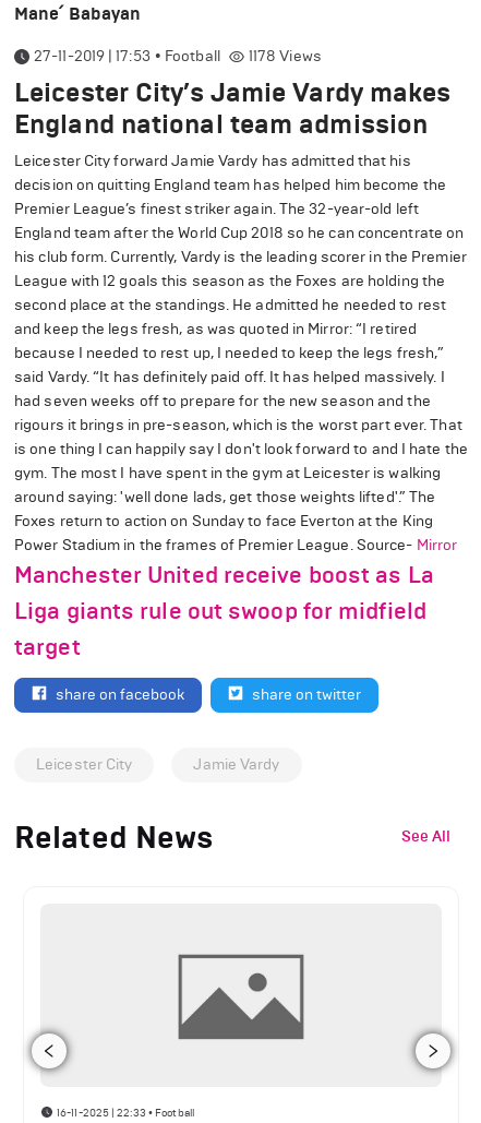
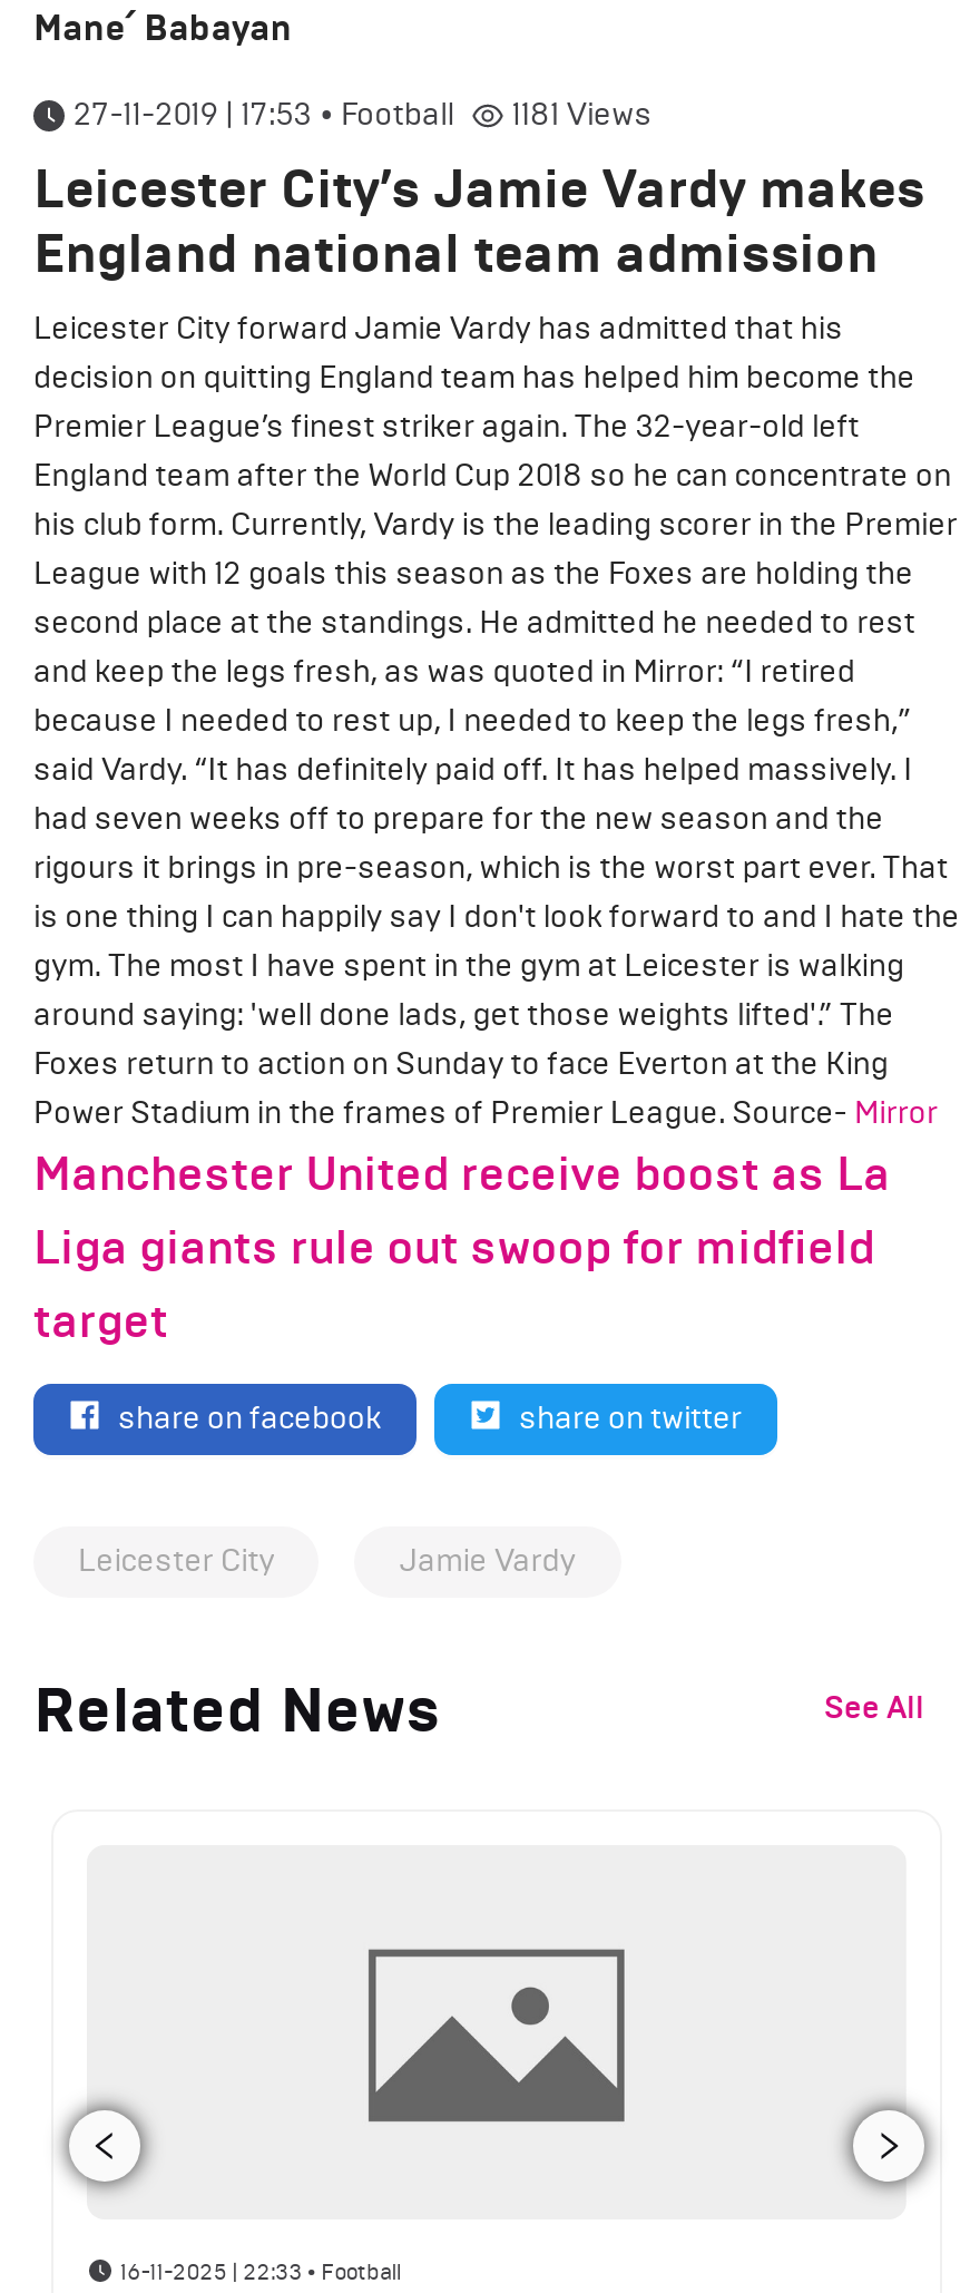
[248,47,322,65] 1178 Views -> [512,96,652,134] 1181 Views

